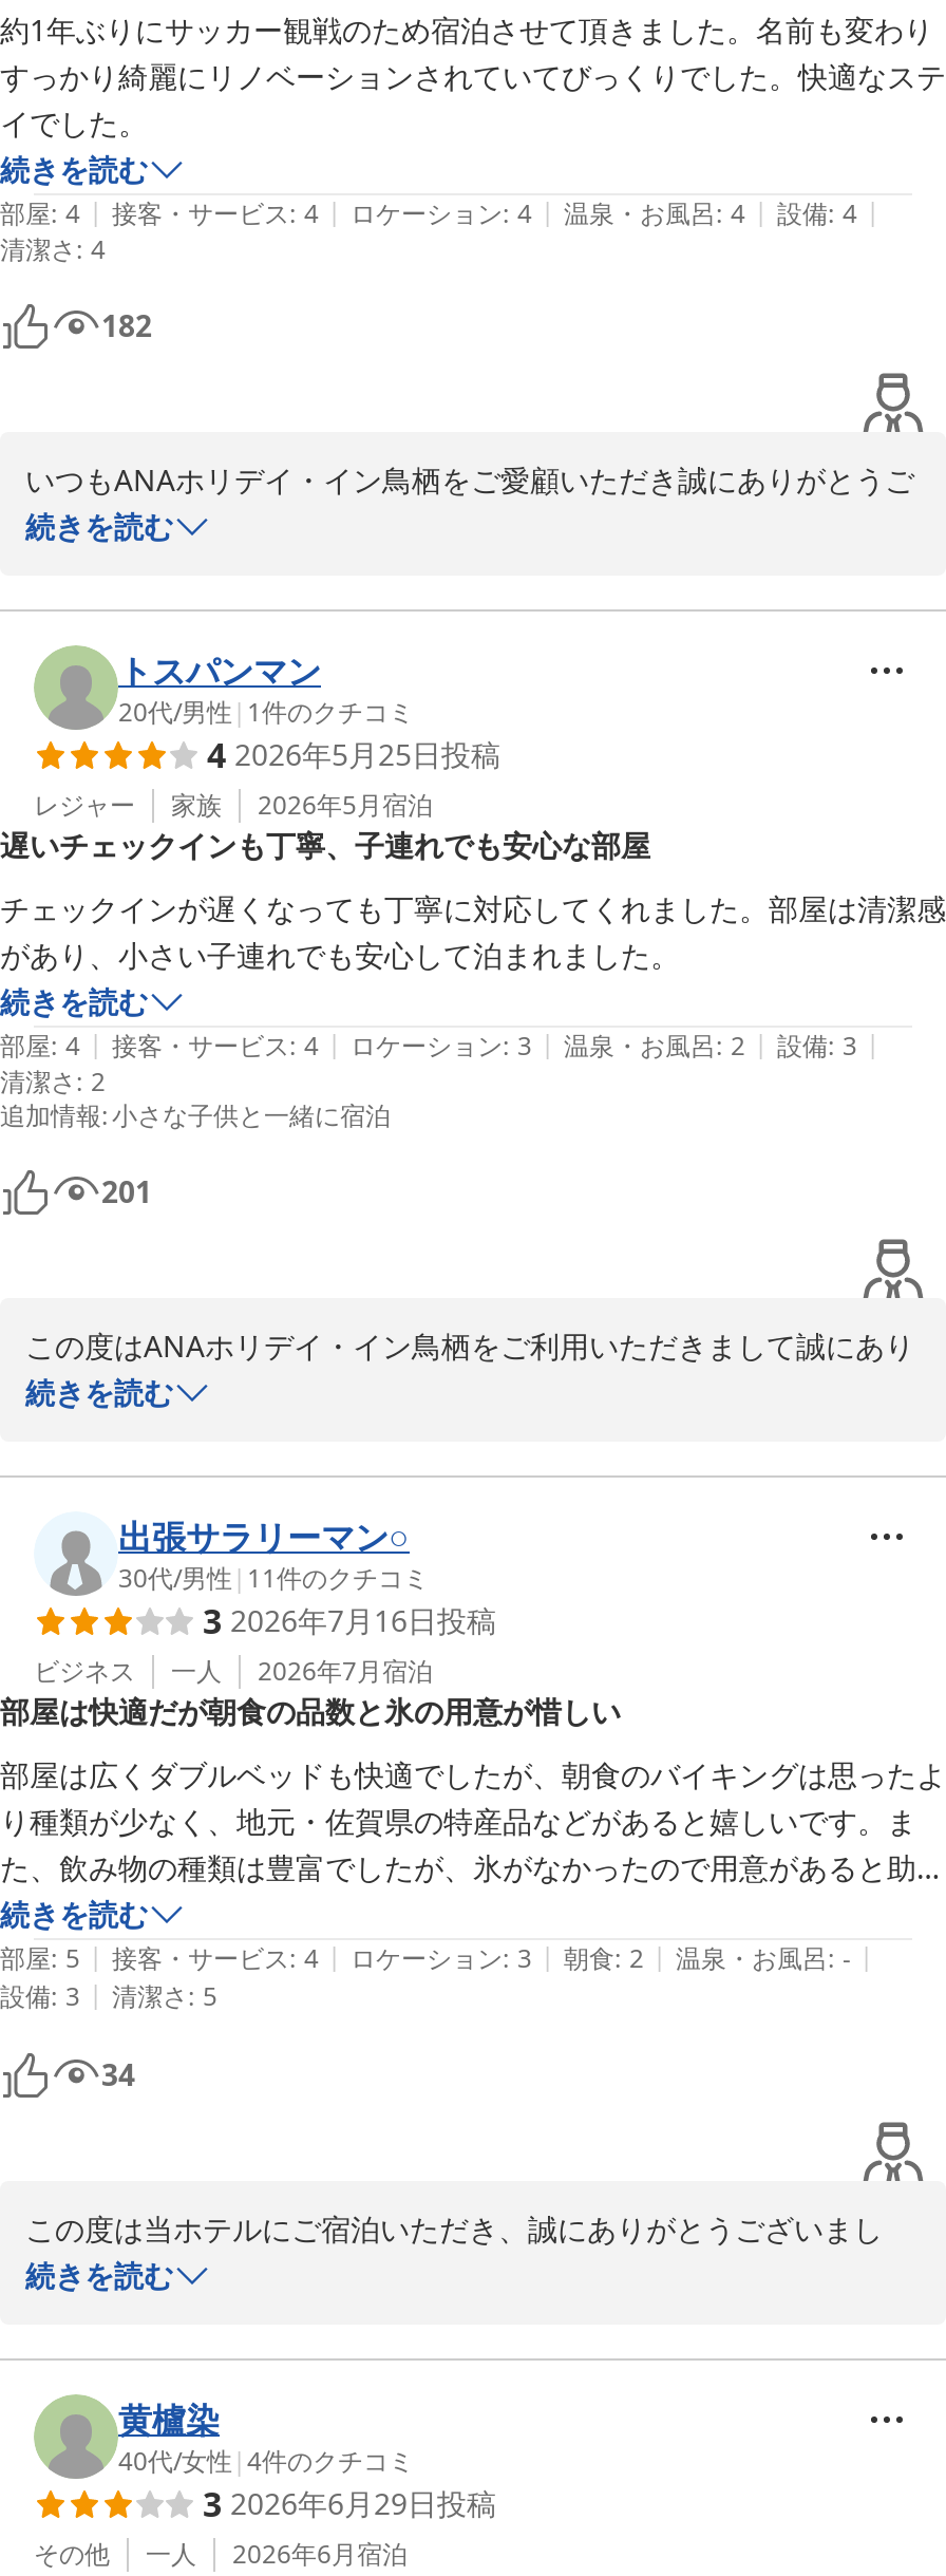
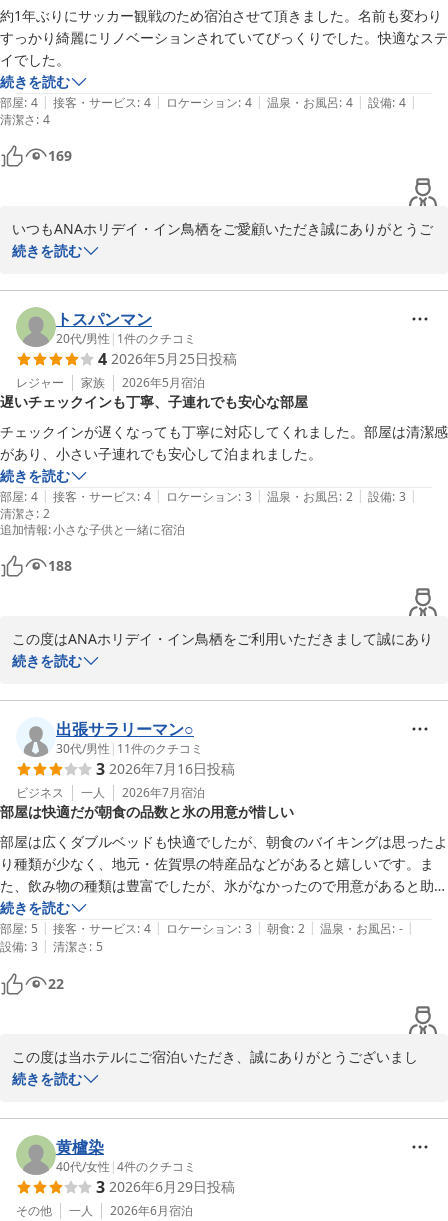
[101,305,152,345] 182 -> [48,146,72,165] 169
[101,1171,152,1211] 201 -> [48,556,72,575] 188
[101,2054,135,2094] 34 -> [48,974,64,993] 22

